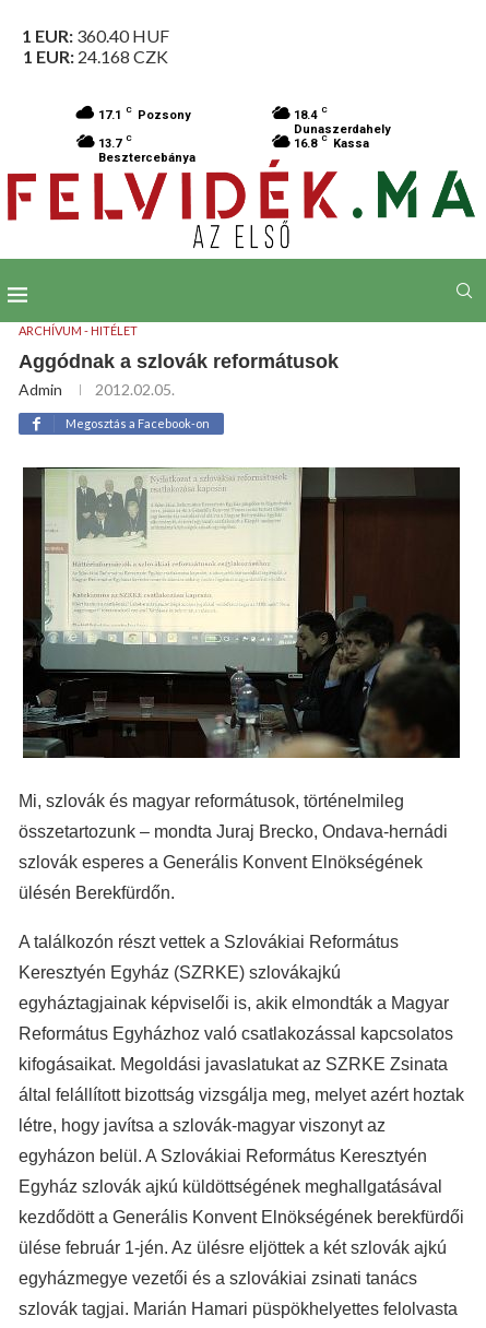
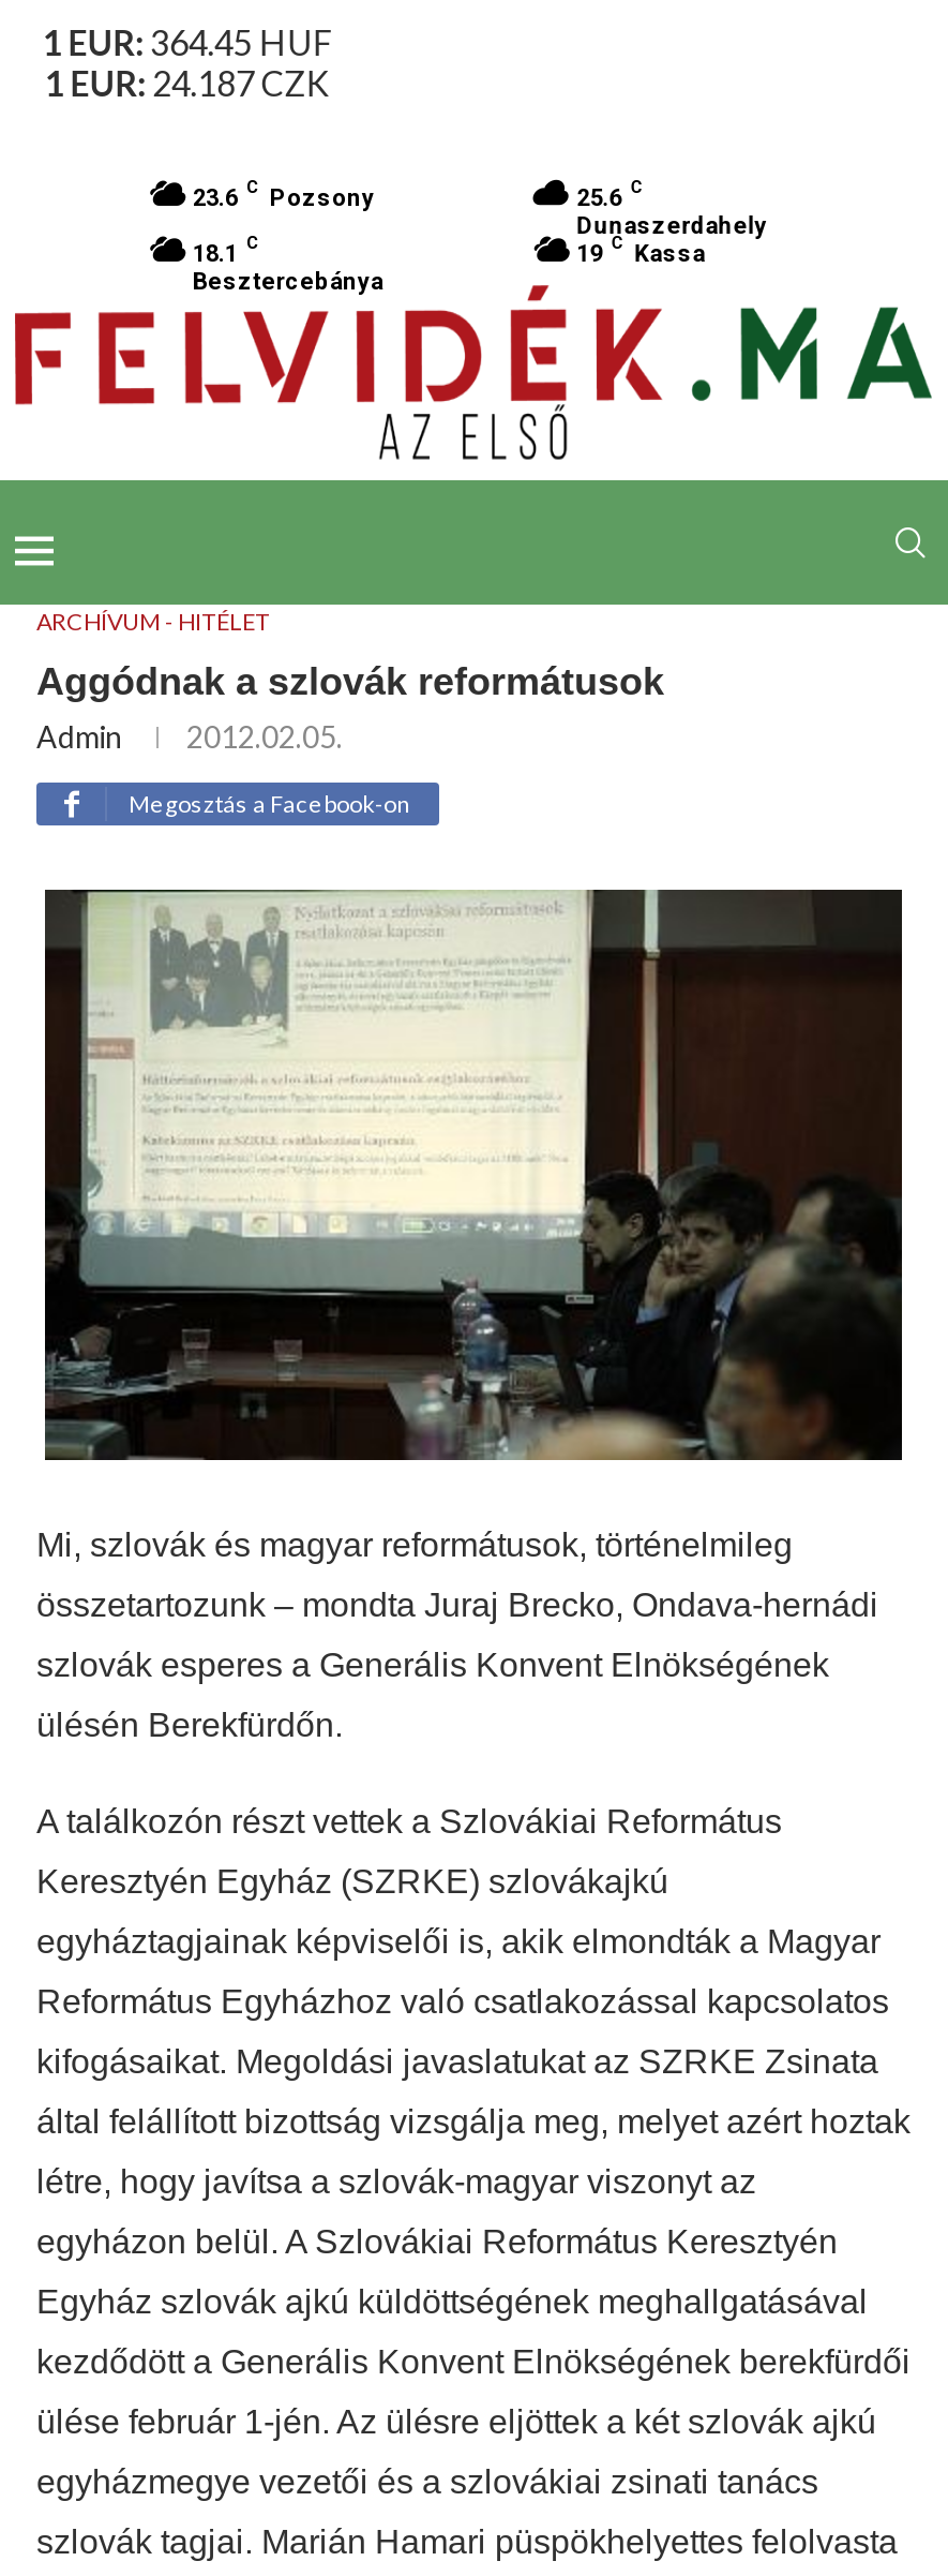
[22,25,169,46] 1 EUR: 360.40 HUF -> [42,21,332,62] 1 EUR: 364.45 HUF
[23,46,168,67] 1 EUR: 24.168 CZK -> [45,62,329,103] 1 EUR: 24.187 CZK
[98,105,191,122] 17.1 C Pozsony -> [193,178,375,212] 23.6 C Pozsony
[294,105,328,122] 18.4 C -> [577,178,643,212] 25.6 C
[98,133,132,151] 13.7 C -> [193,234,259,268] 18.1 C
[294,133,369,151] 16.8 C Kassa -> [577,234,705,268] 19 C Kassa

